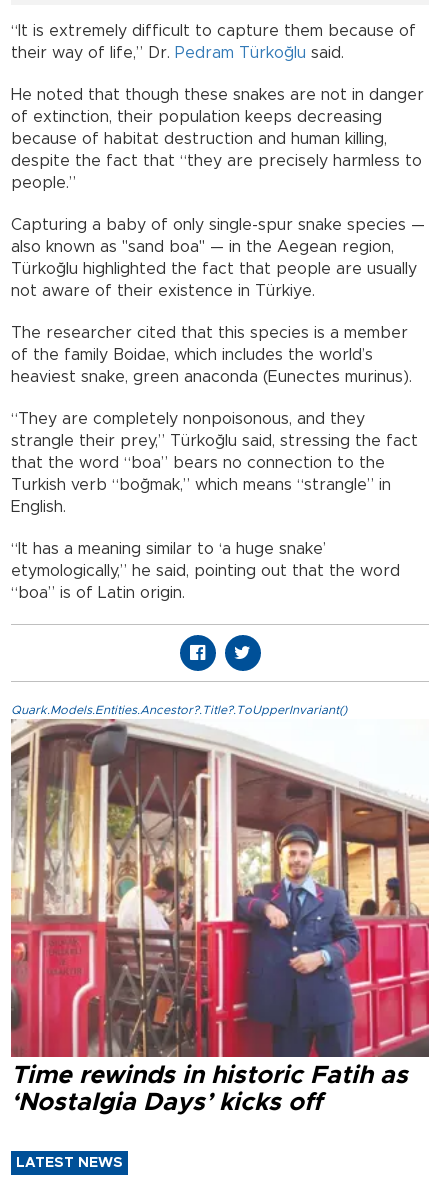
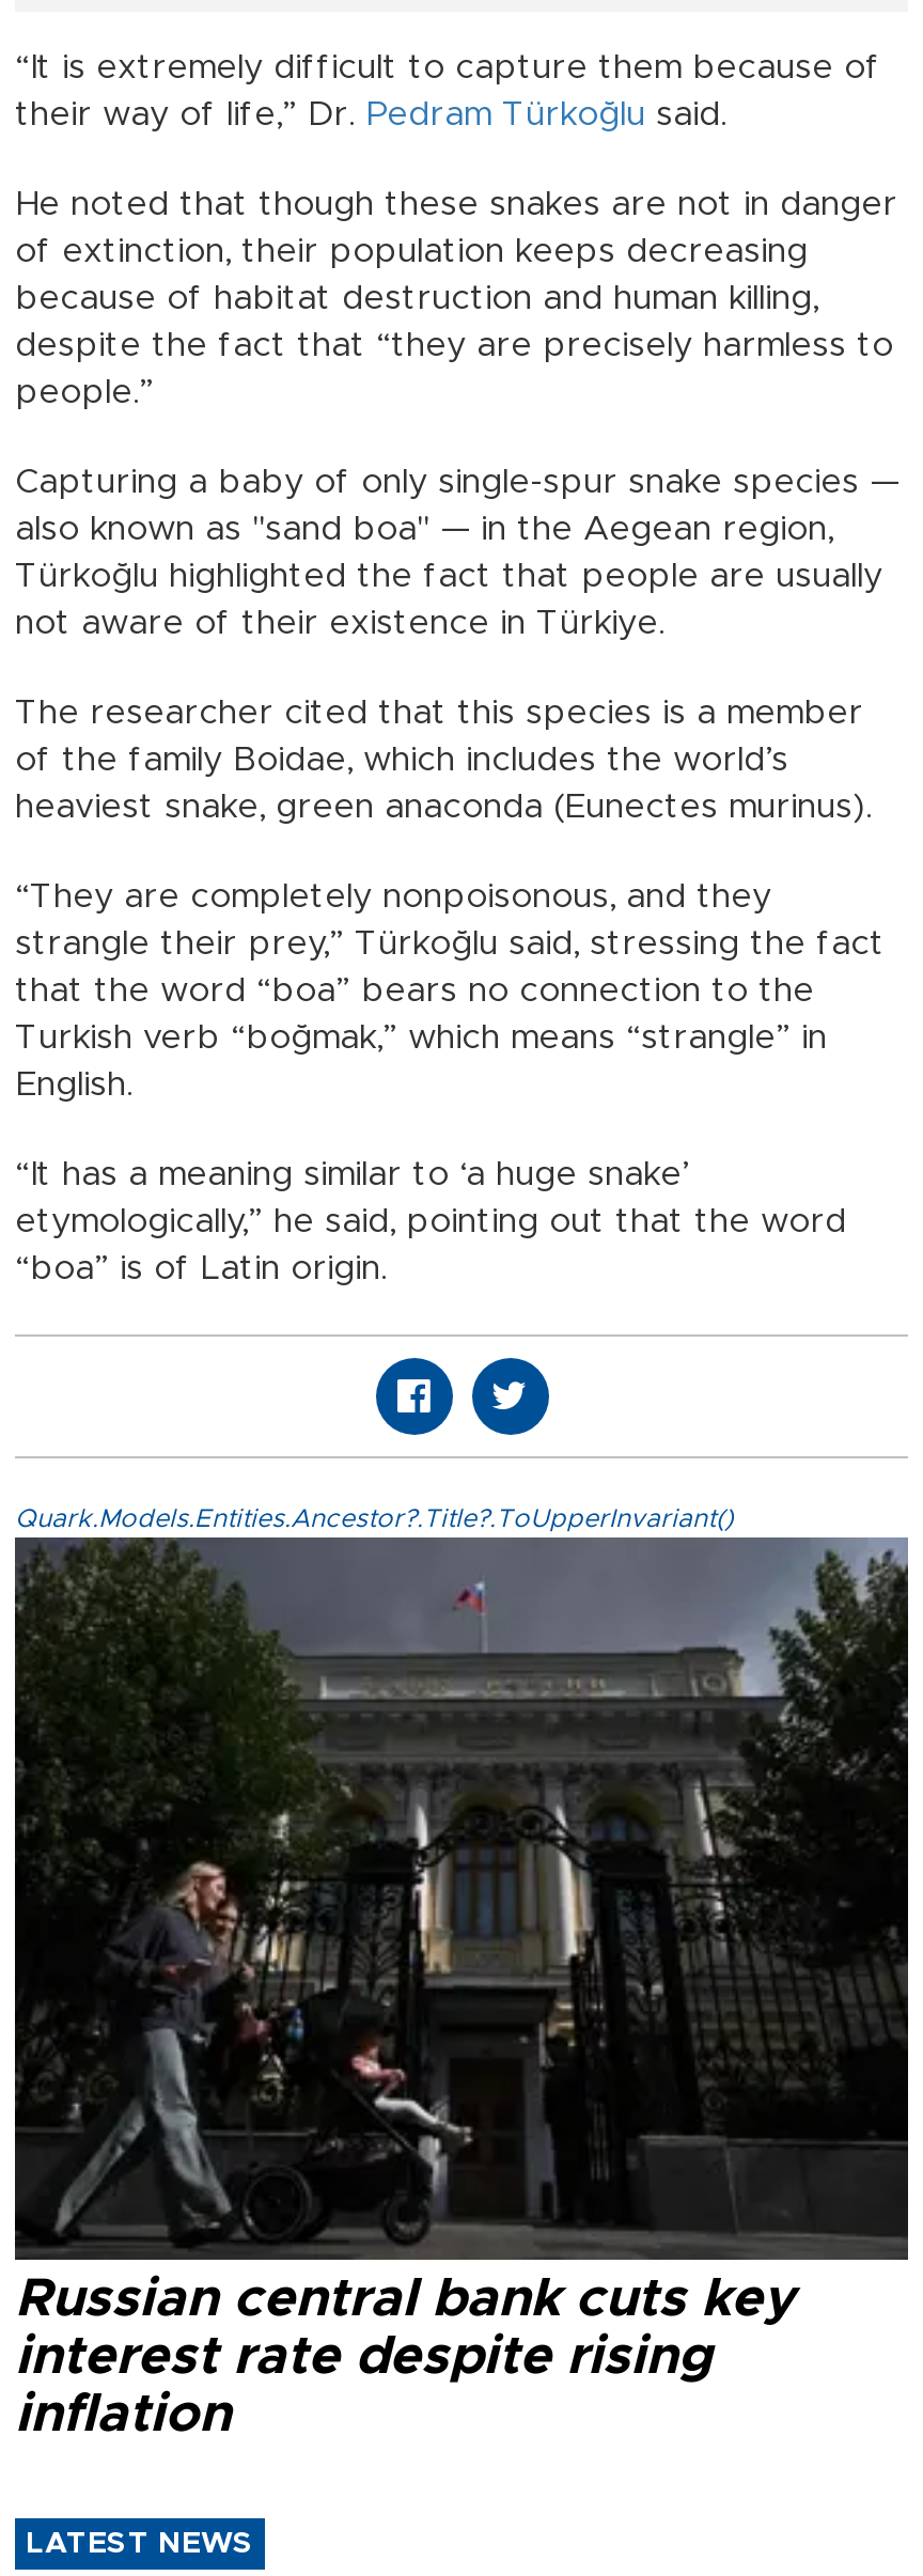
[10,719,430,1115] [image] | Time rewinds in historic Fatih as | ‘Nostalgia Days’ kicks off -> [13,1535,910,2441] [image] | Russian central bank cuts key | interest rate despite rising | inflation

